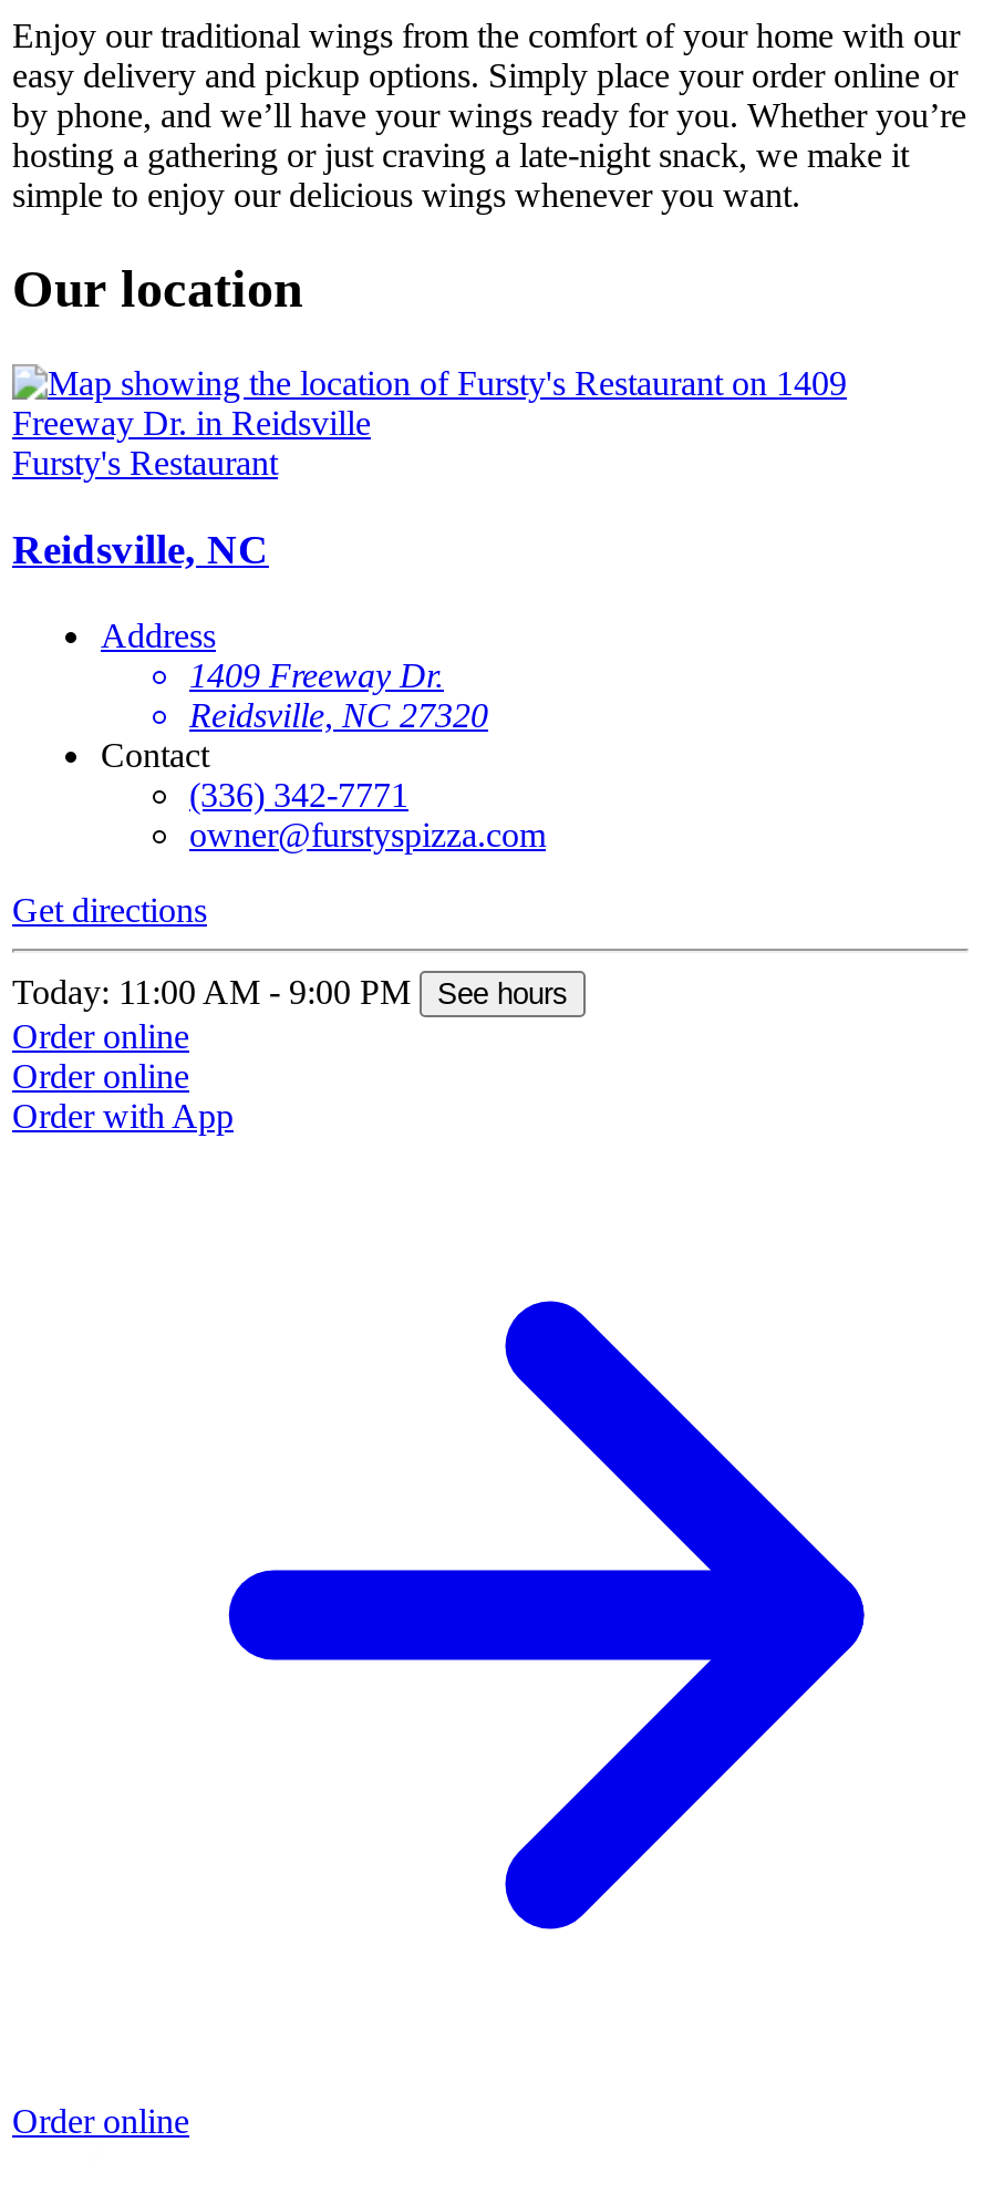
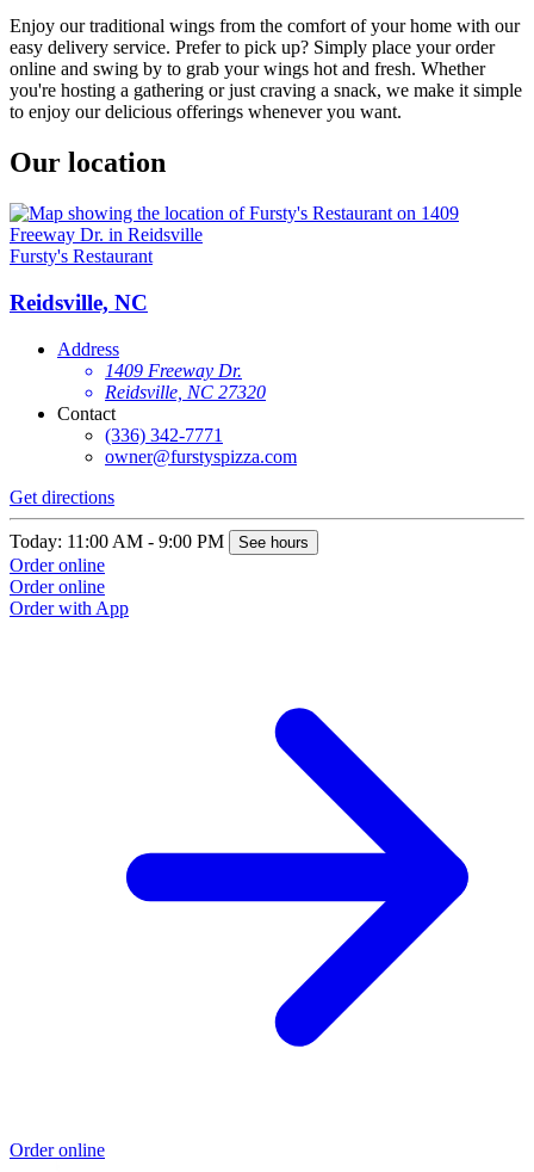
[12,58,966,215] easy delivery and pickup options. Simply place your order online or | by phone, and we’ll have your wings ready for you. Whether you’re | hosting a gathering or just craving a late-night snack, we make it | simple to enjoy our delicious wings whenever you want. -> [10,38,522,122] easy delivery service. Prefer to pick up? Simply place your order | online and swing by to grab your wings hot and fresh. Whether | you're hosting a gathering or just craving a snack, we make it simple | to enjoy our delicious offerings whenever you want.

